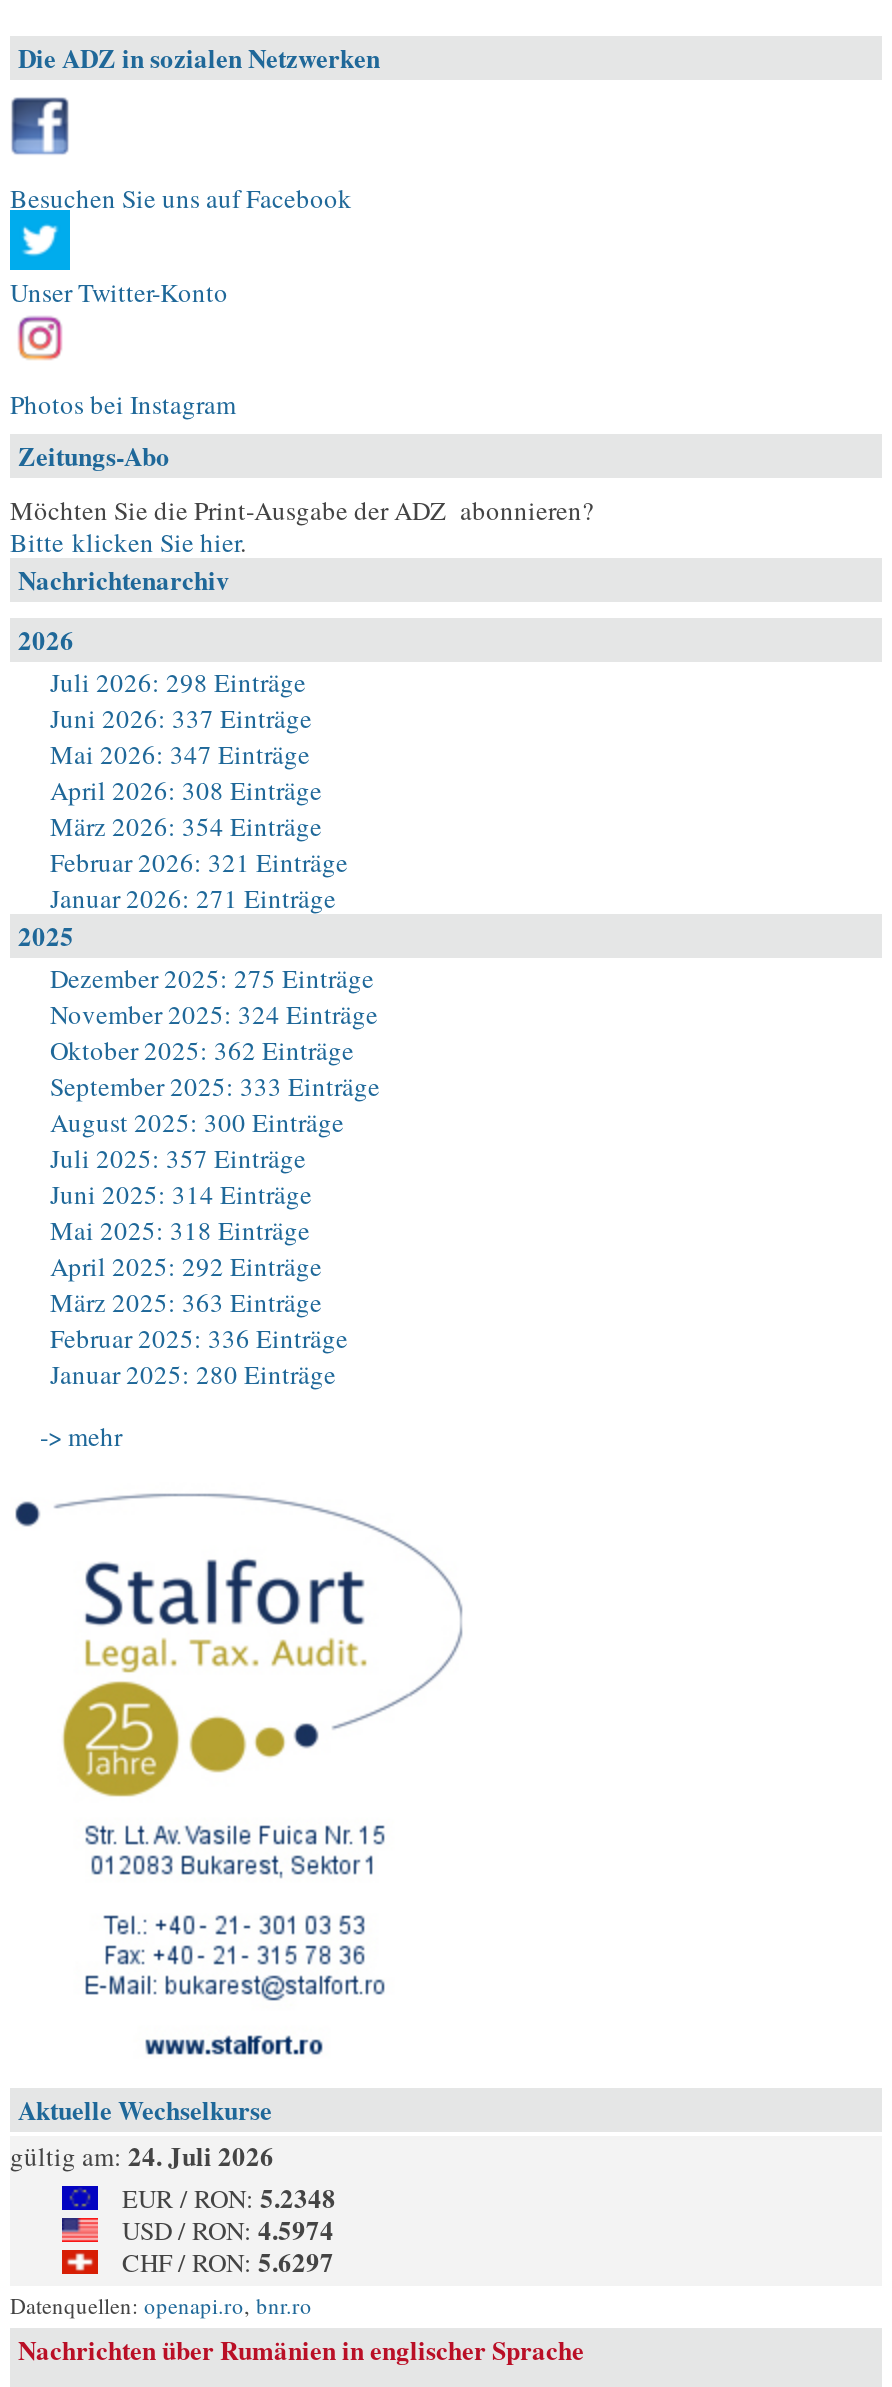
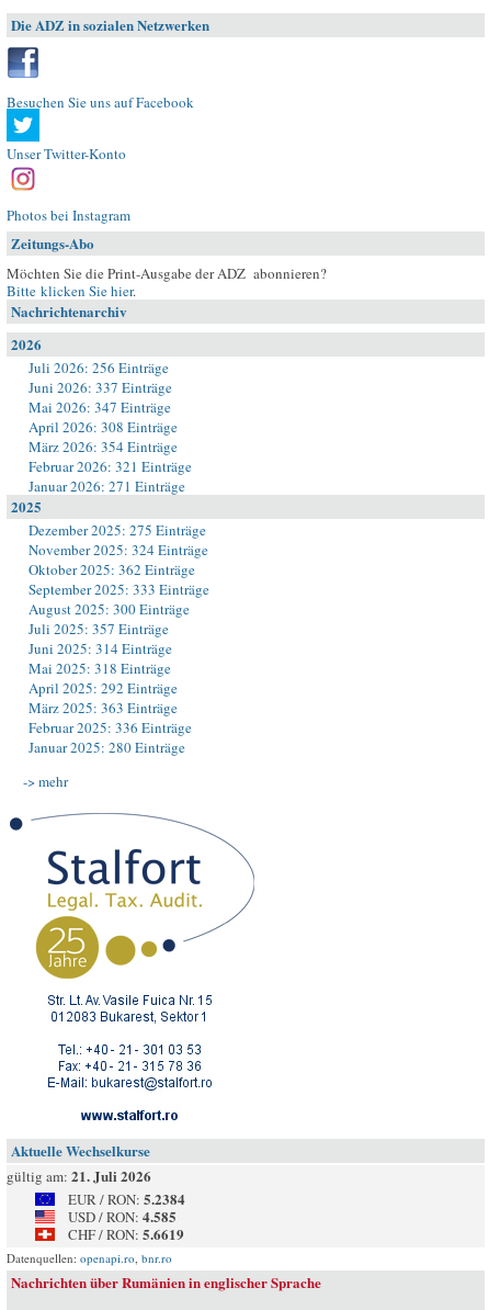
[50,664,306,700] Juli 2026: 298 Einträge -> [29,358,169,377] Juli 2026: 256 Einträge
[10,2136,274,2174] gültig am: 24. Juli 2026 -> [7,1165,151,1186] gültig am: 21. Juli 2026
[122,2178,336,2216] EUR / RON: 5.2348 -> [68,1188,185,1209] EUR / RON: 5.2384
[122,2210,334,2248] USD / RON: 4.5974 -> [68,1206,177,1227] USD / RON: 4.585
[122,2242,334,2280] CHF / RON: 5.6297 -> [68,1223,184,1244] CHF / RON: 5.6619

